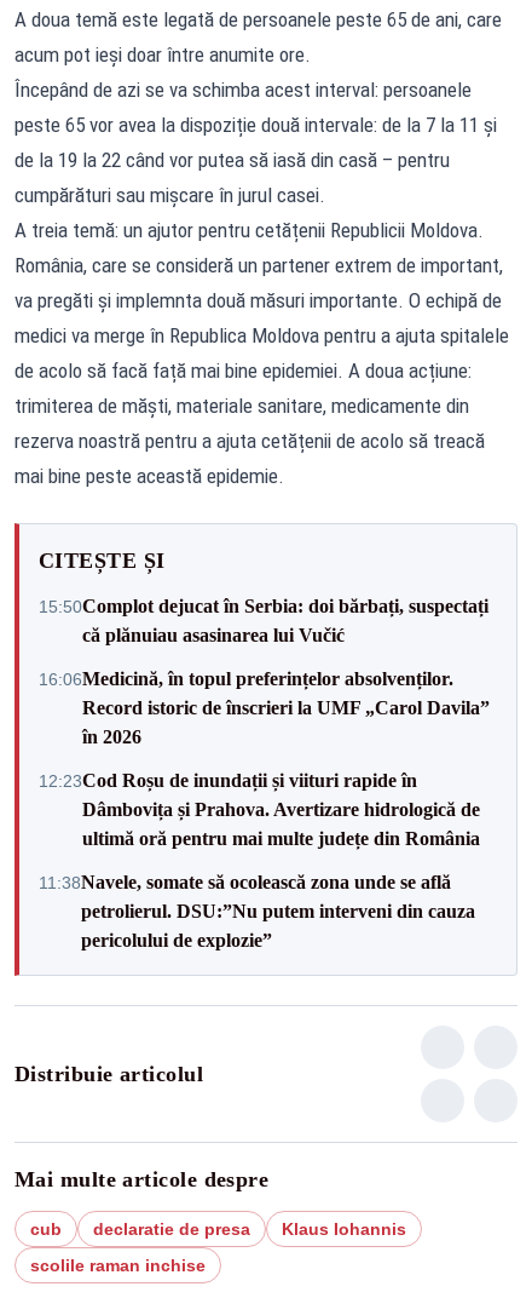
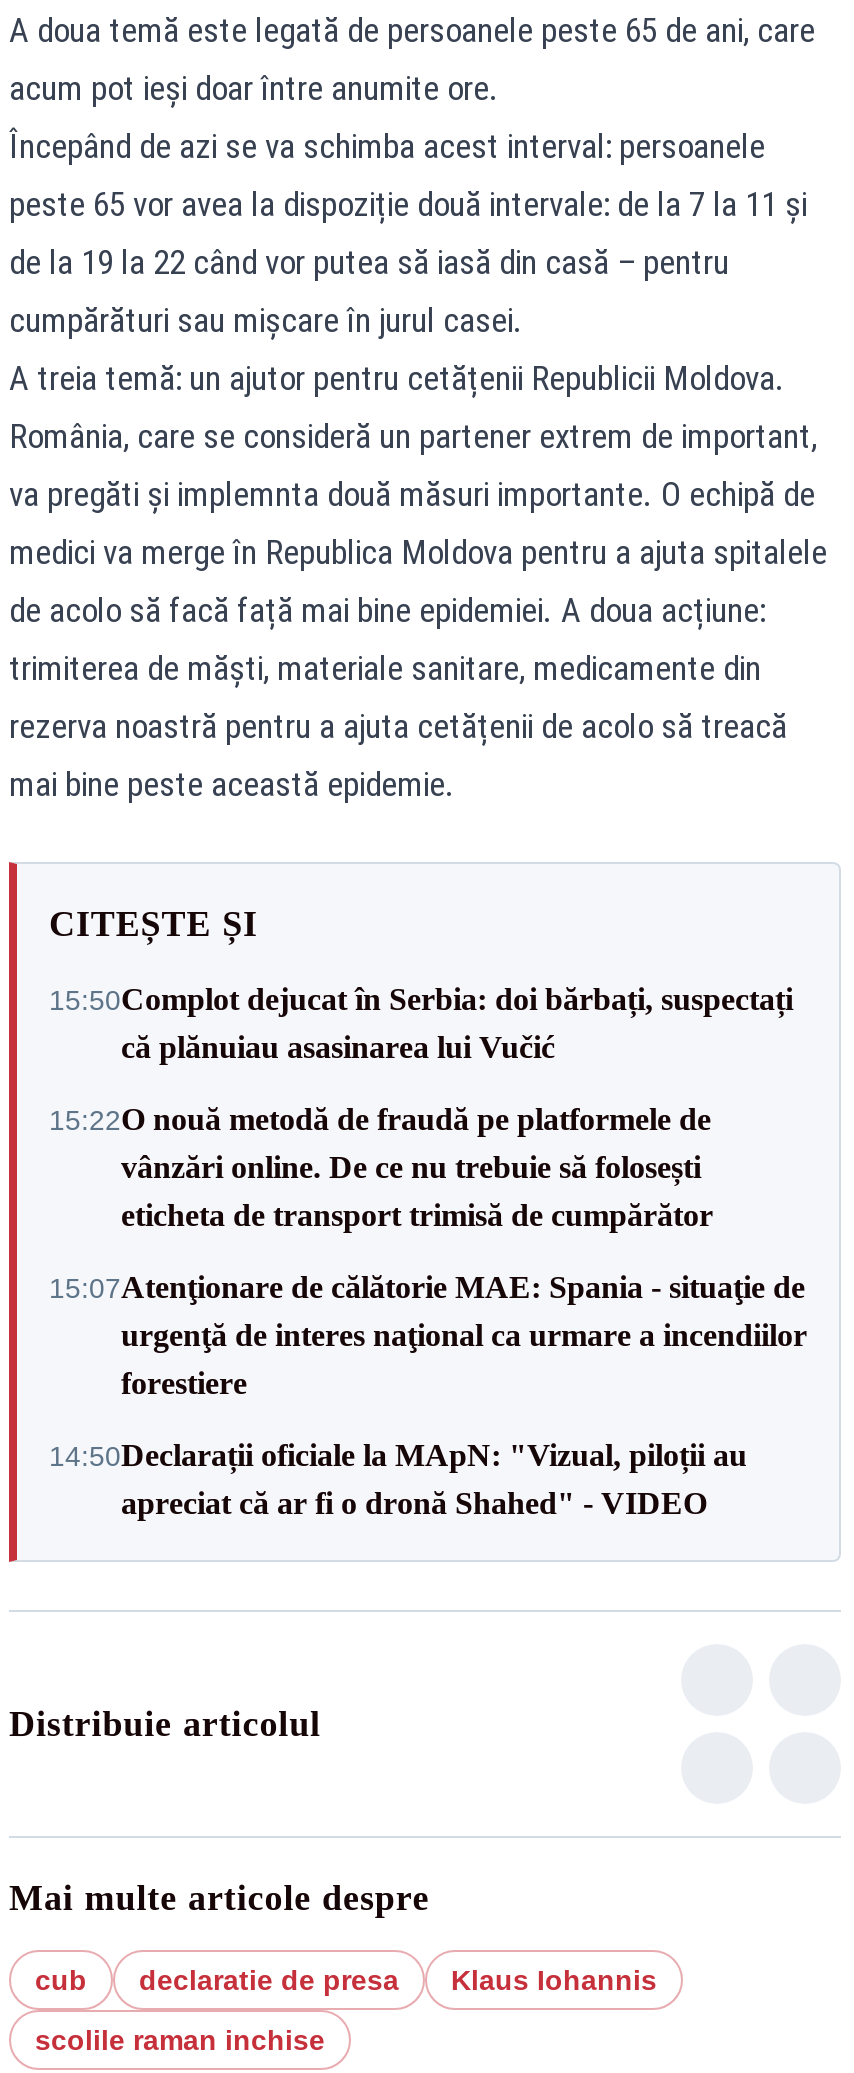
[39,668,490,746] 16:06Medicină, în topul preferințelor absolvenților. | Record istoric de înscrieri la UMF „Carol Davila” | în 2026 -> [49,1102,713,1232] 15:22O nouă metodă de fraudă pe platformele de | vânzări online. De ce nu trebuie să folosești | eticheta de transport trimisă de cumpărător
[39,769,480,848] 12:23Cod Roșu de inundații și viituri rapide în | Dâmbovița și Prahova. Avertizare hidrologică de | ultimă oră pentru mai multe județe din România -> [49,1270,807,1400] 15:07Atenţionare de călătorie MAE: Spania - situaţie de | urgenţă de interes naţional ca urmare a incendiilor | forestiere
[39,871,475,950] 11:38Navele, somate să ocolească zona unde se află | petrolierul. DSU:”Nu putem interveni din cauza | pericolului de explozie” -> [49,1438,747,1520] 14:50Declarații oficiale la MApN: "Vizual, piloții au | apreciat că ar fi o dronă Shahed" - VIDEO

